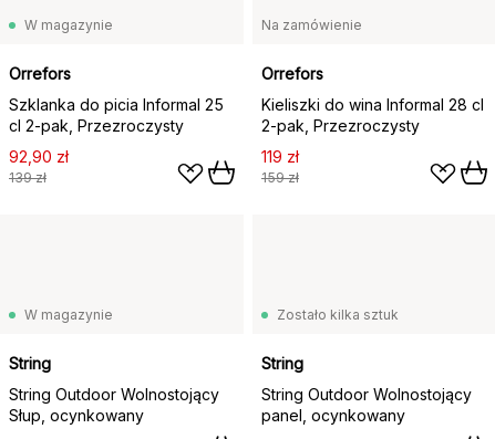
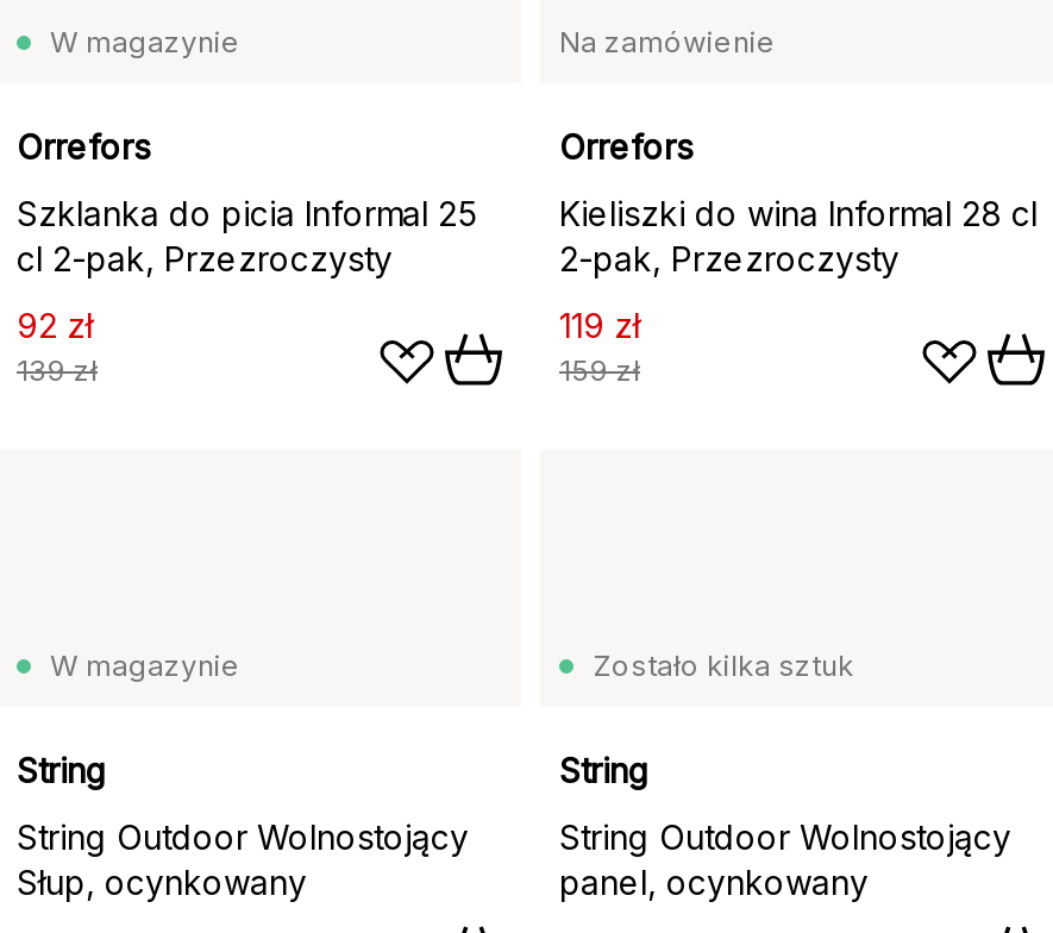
[9,147,69,166] 92,90 zł -> [17,305,93,345] 92 zł

